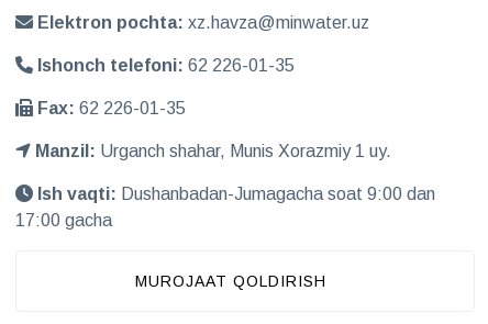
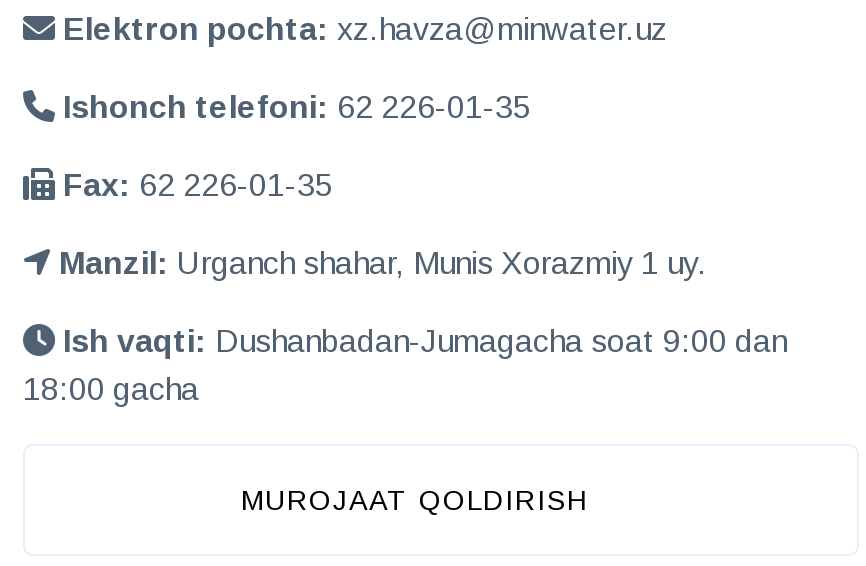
[15,211,112,230] 17:00 gacha -> [23,372,199,406] 18:00 gacha

